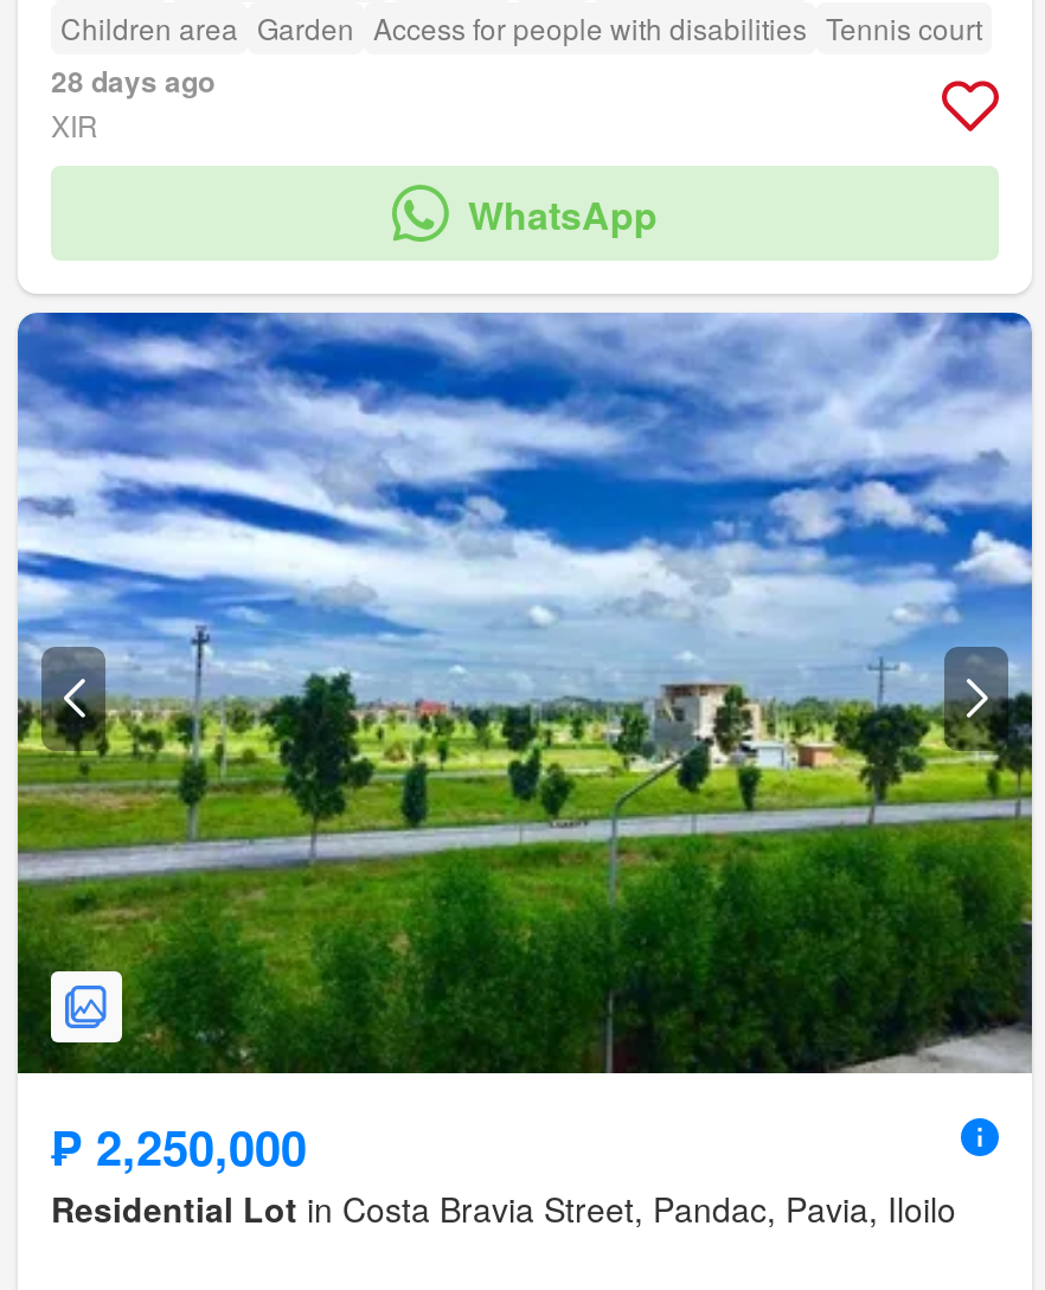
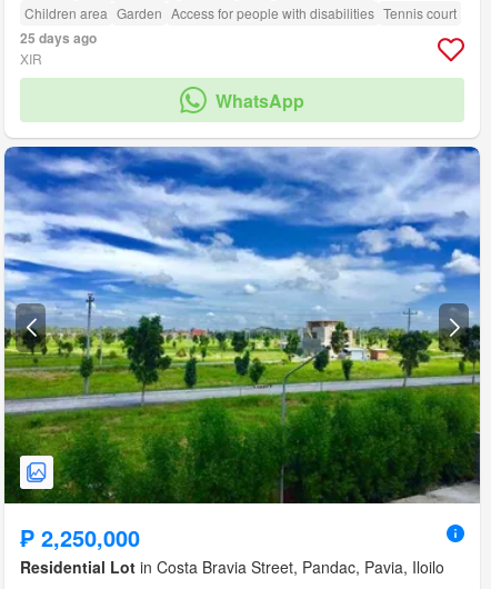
[51,60,214,103] 28 days ago -> [20,28,97,48] 25 days ago

